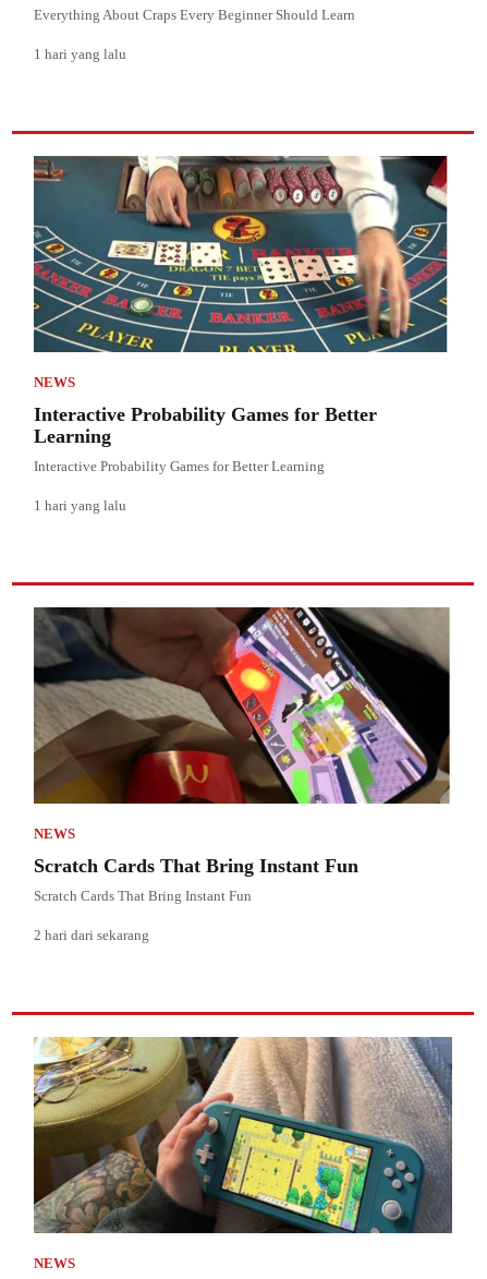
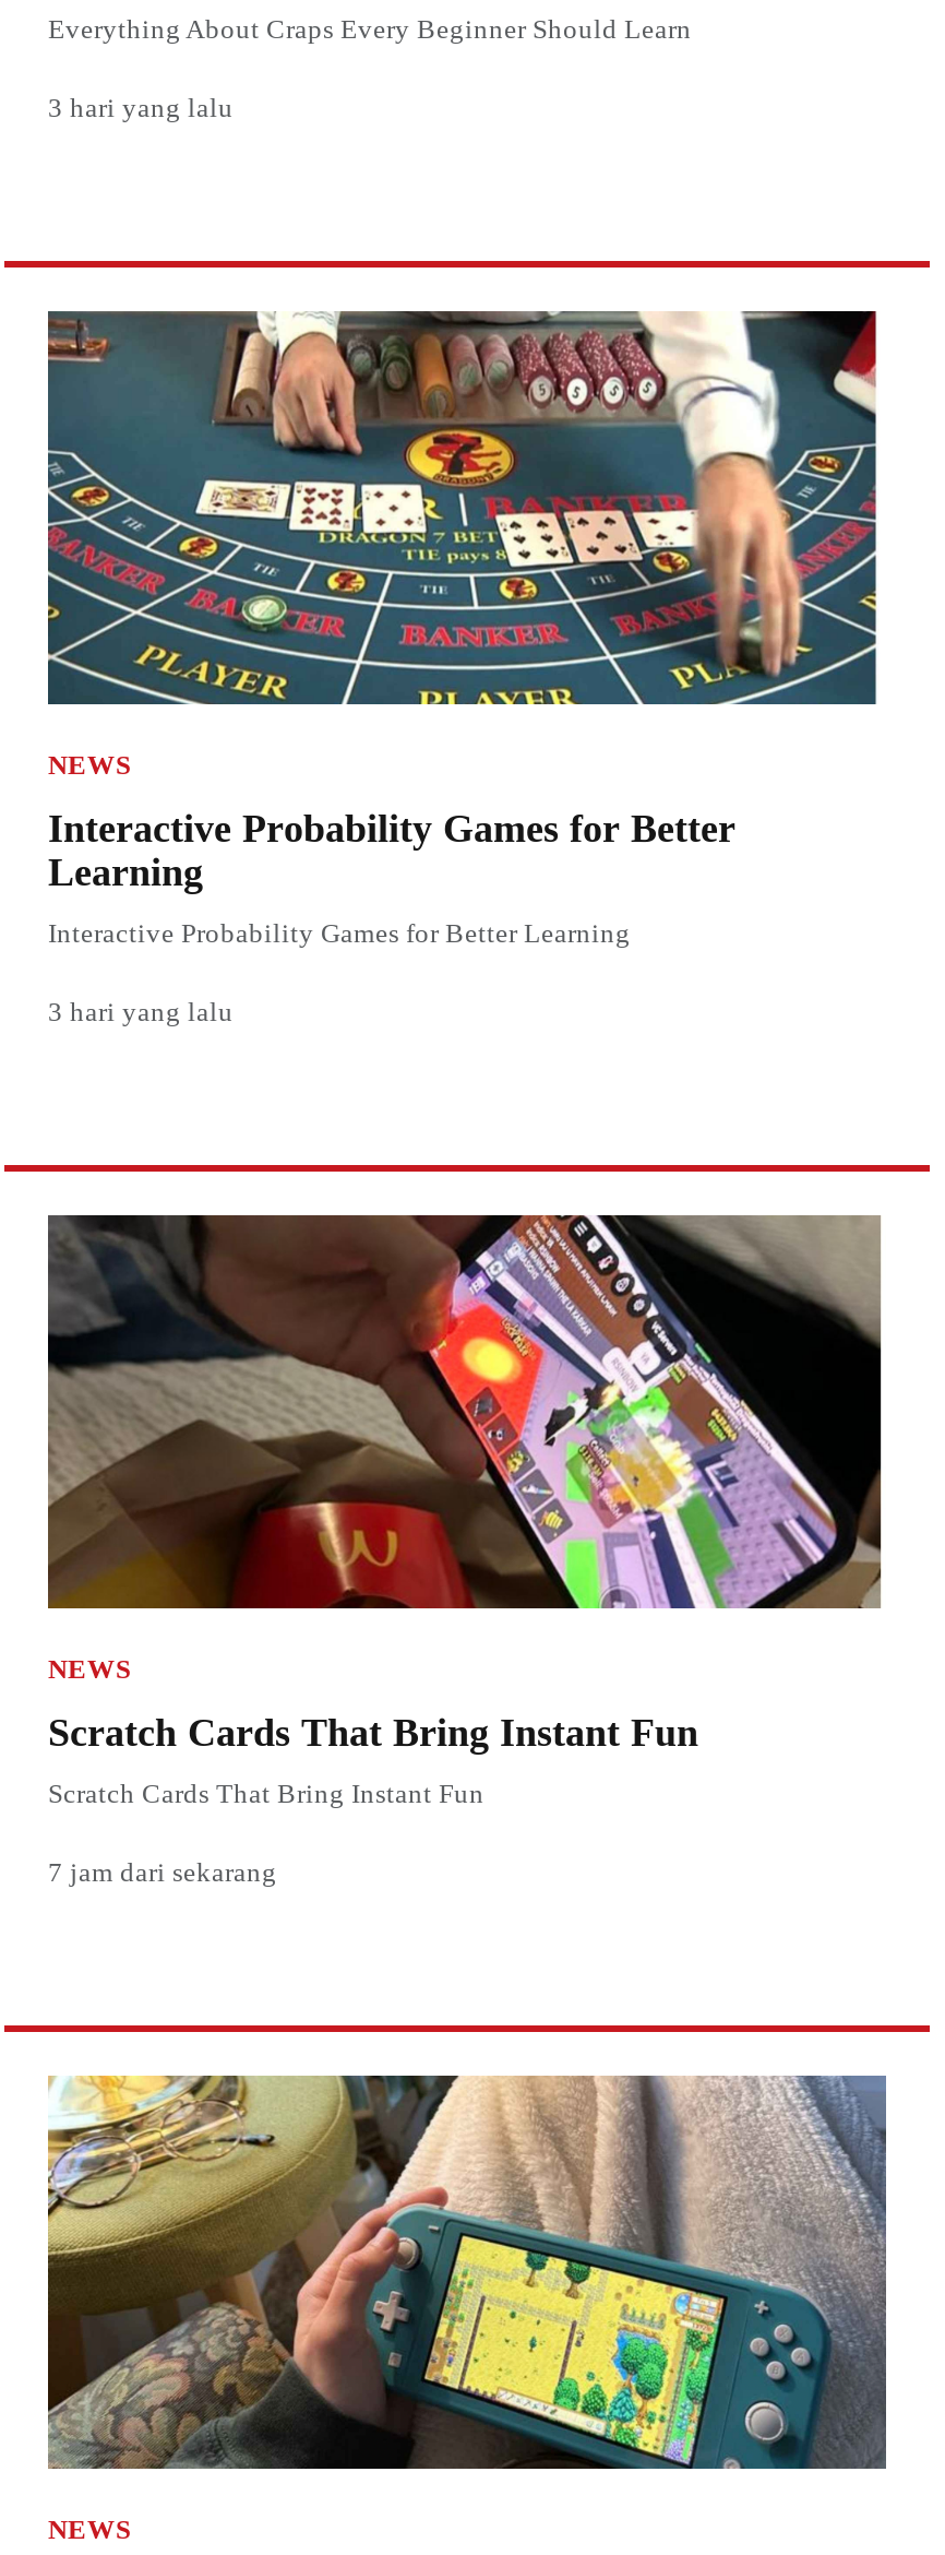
[34,46,126,62] 1 hari yang lalu -> [48,92,234,122] 3 hari yang lalu
[34,498,126,513] 1 hari yang lalu -> [48,996,234,1026] 3 hari yang lalu
[34,927,149,943] 2 hari dari sekarang -> [48,1856,277,1887] 7 jam dari sekarang

